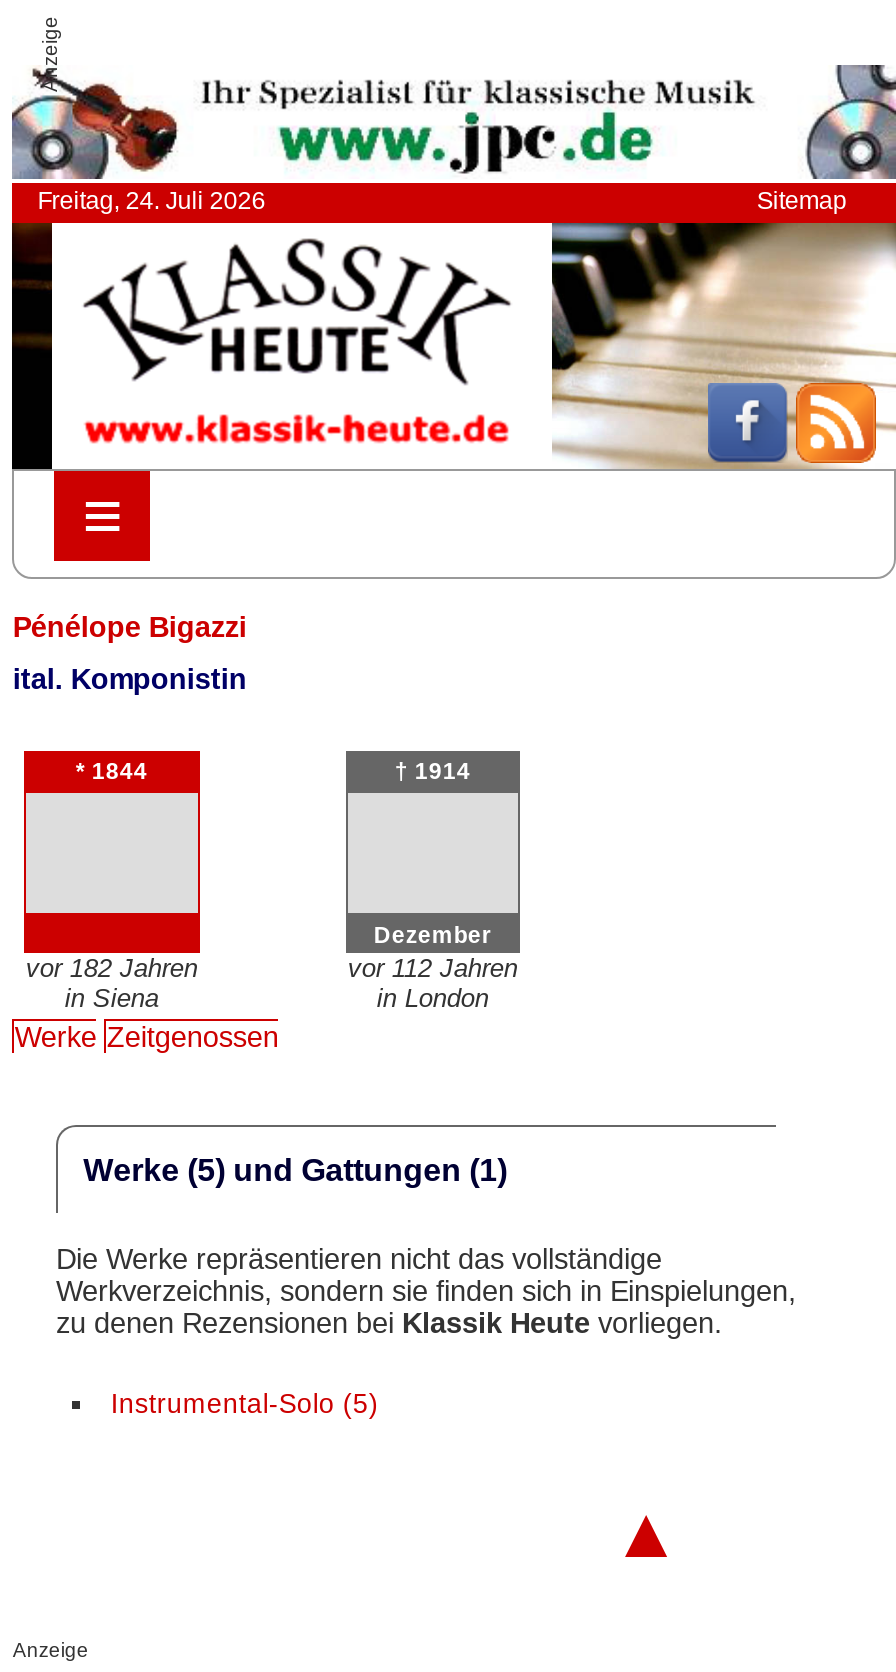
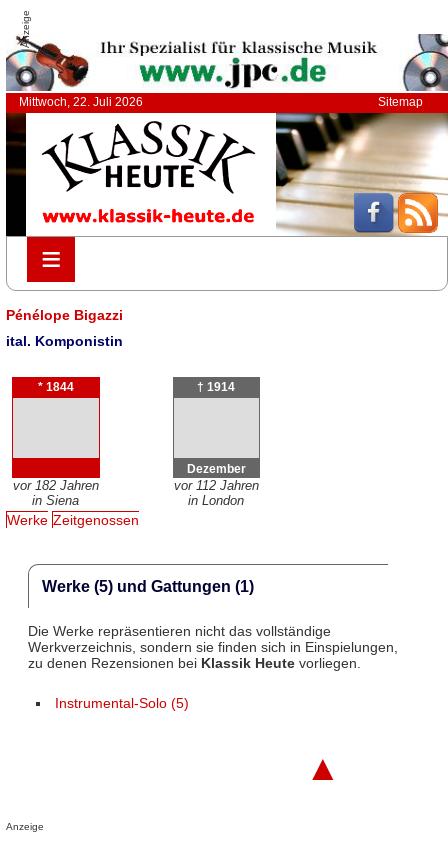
[37,187,265,215] Freitag, 24. Juli 2026 -> [19,95,143,109] Mittwoch, 22. Juli 2026

